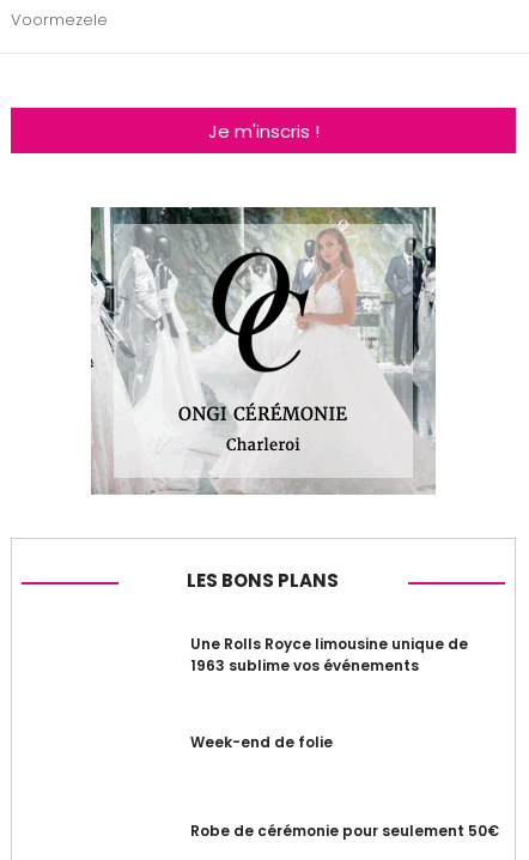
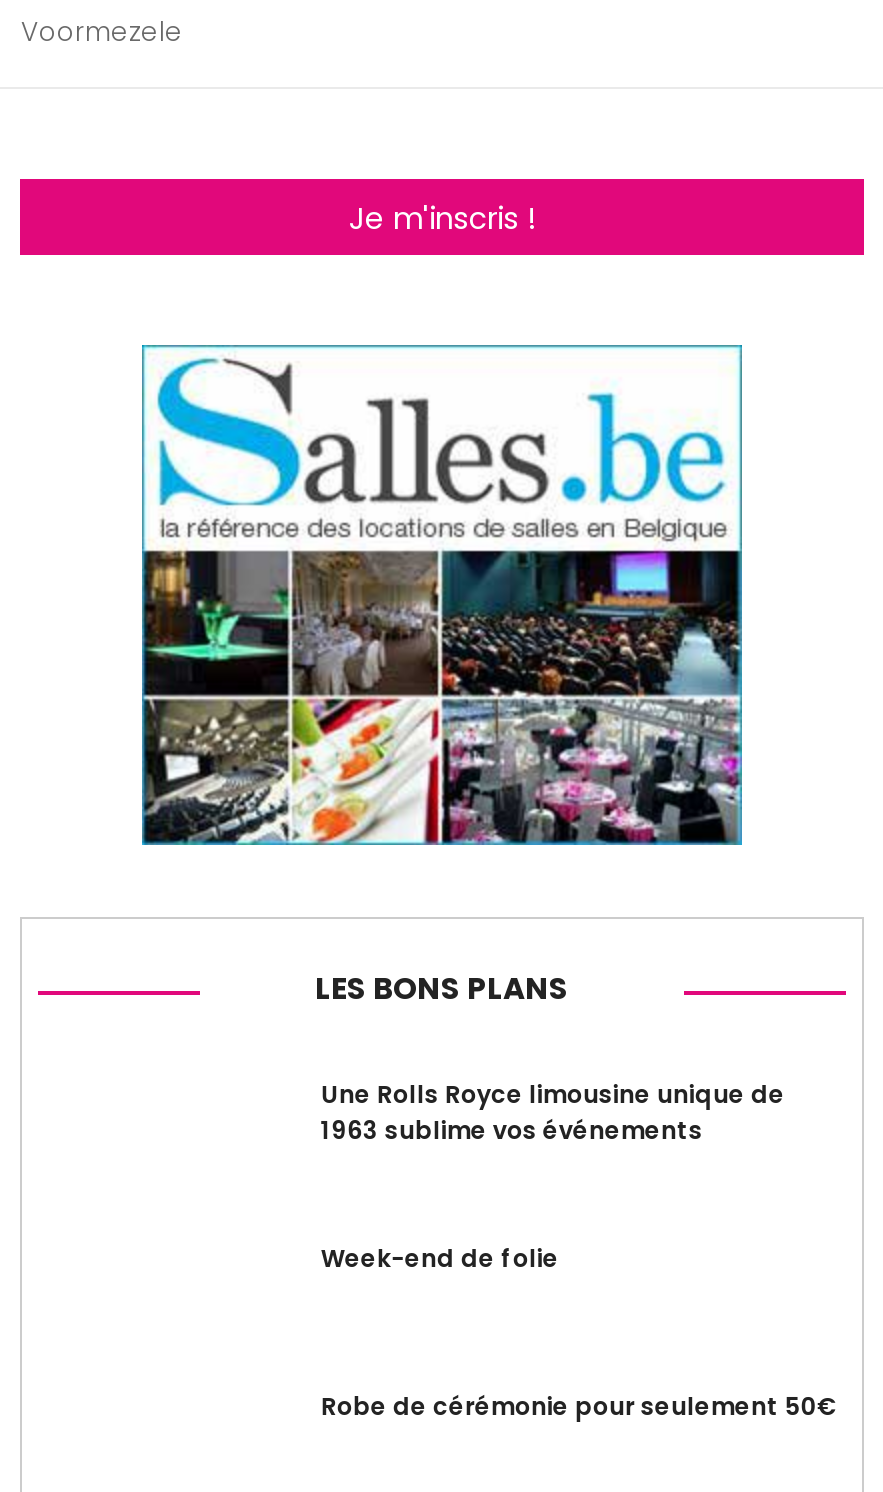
[84,206,443,495] [image] -> [140,343,744,847] [image]

